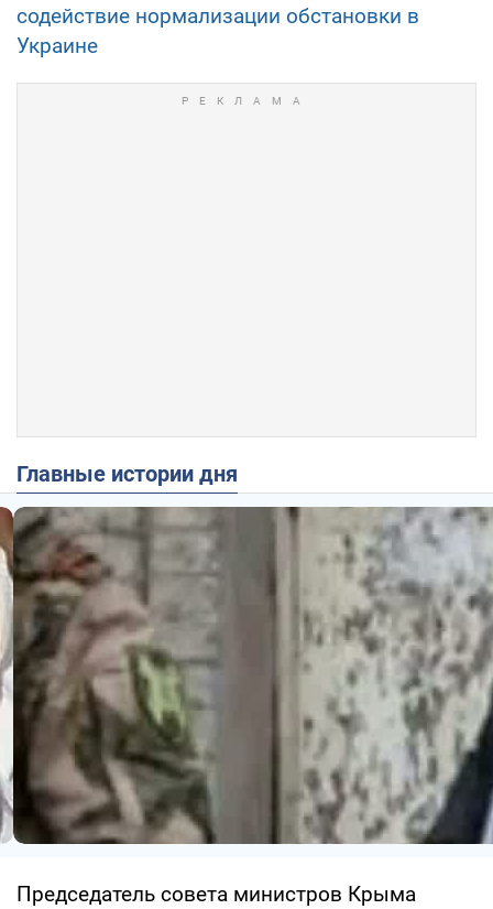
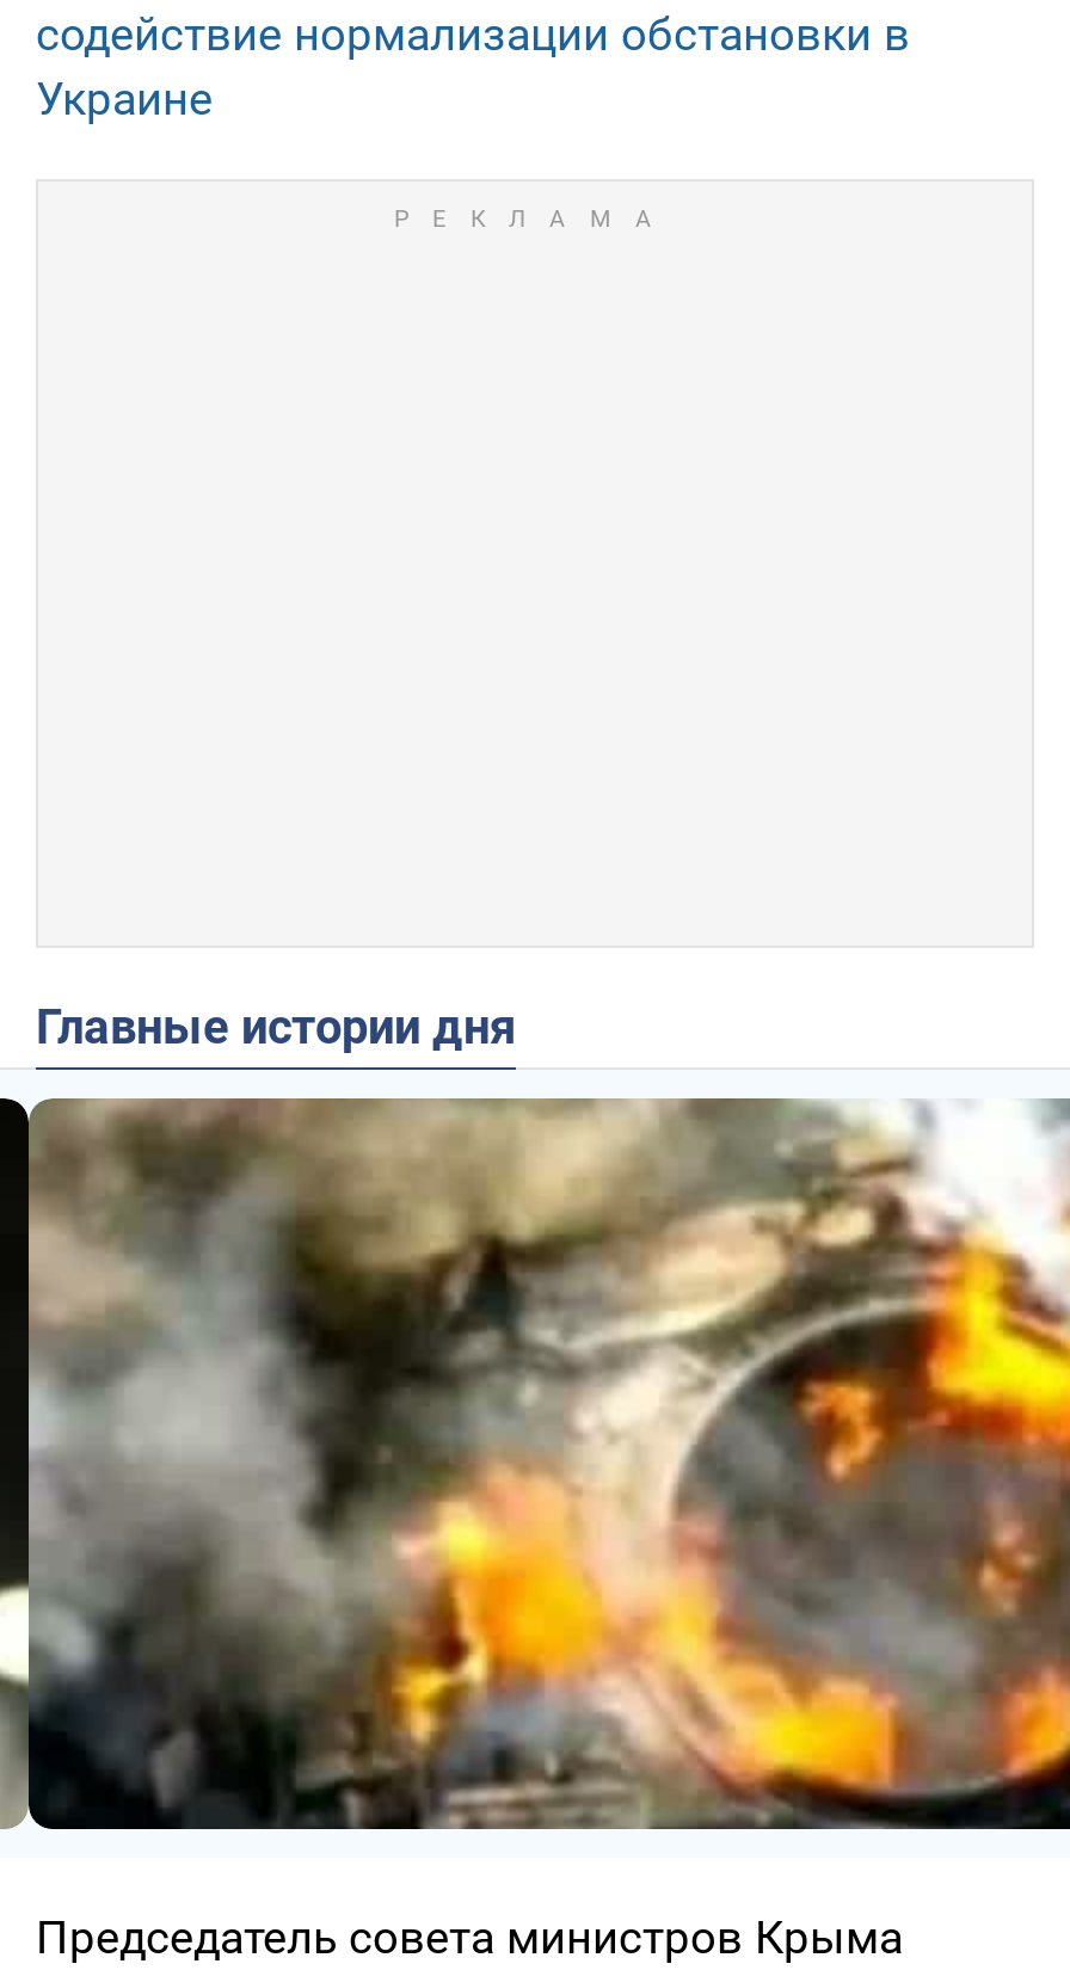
[3,506,490,845] [image] -> [7,1096,1063,1832] [image]

